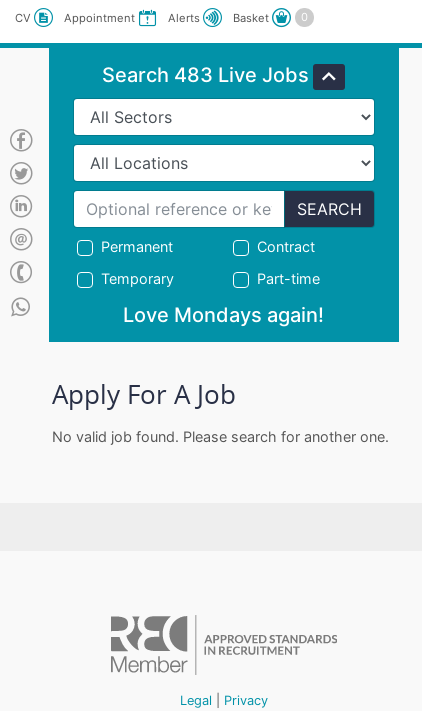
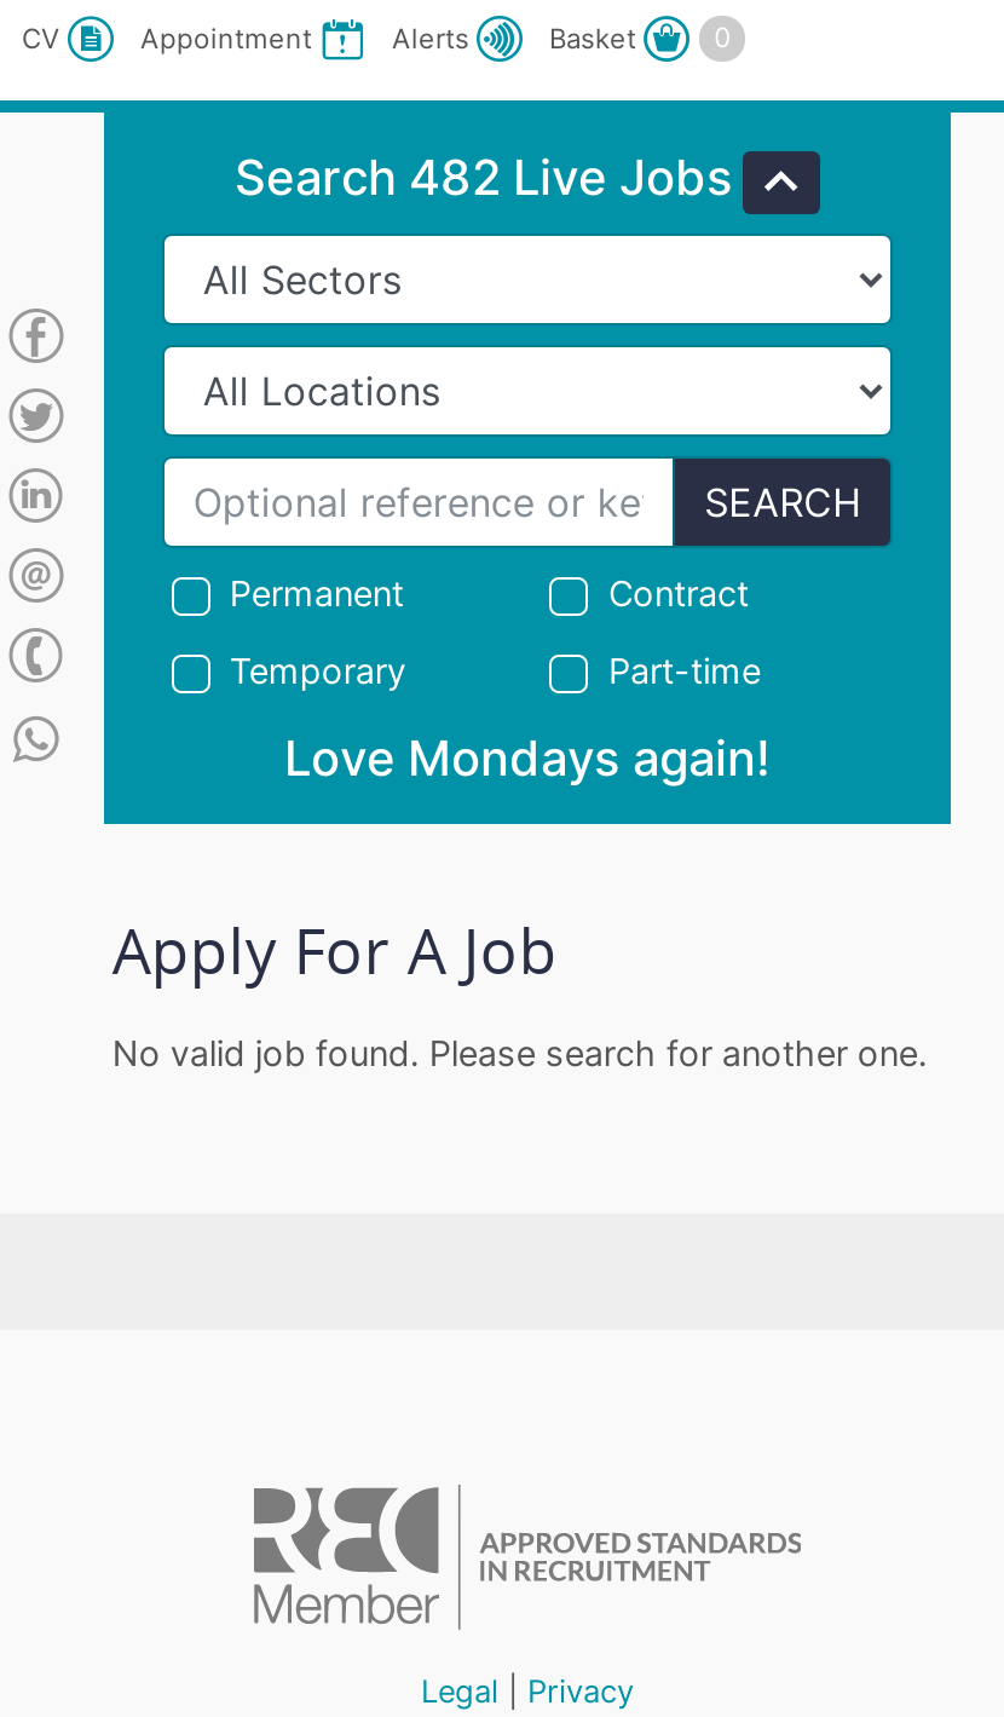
[102,63,309,87] Search 483 Live Jobs -> [235,148,733,206] Search 482 Live Jobs

